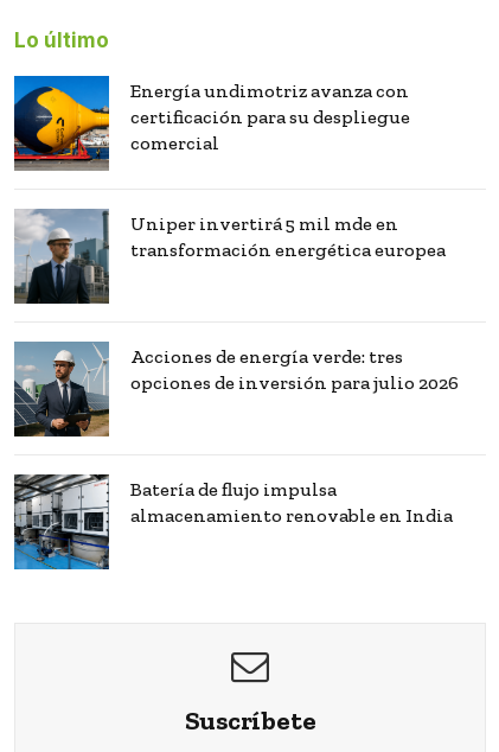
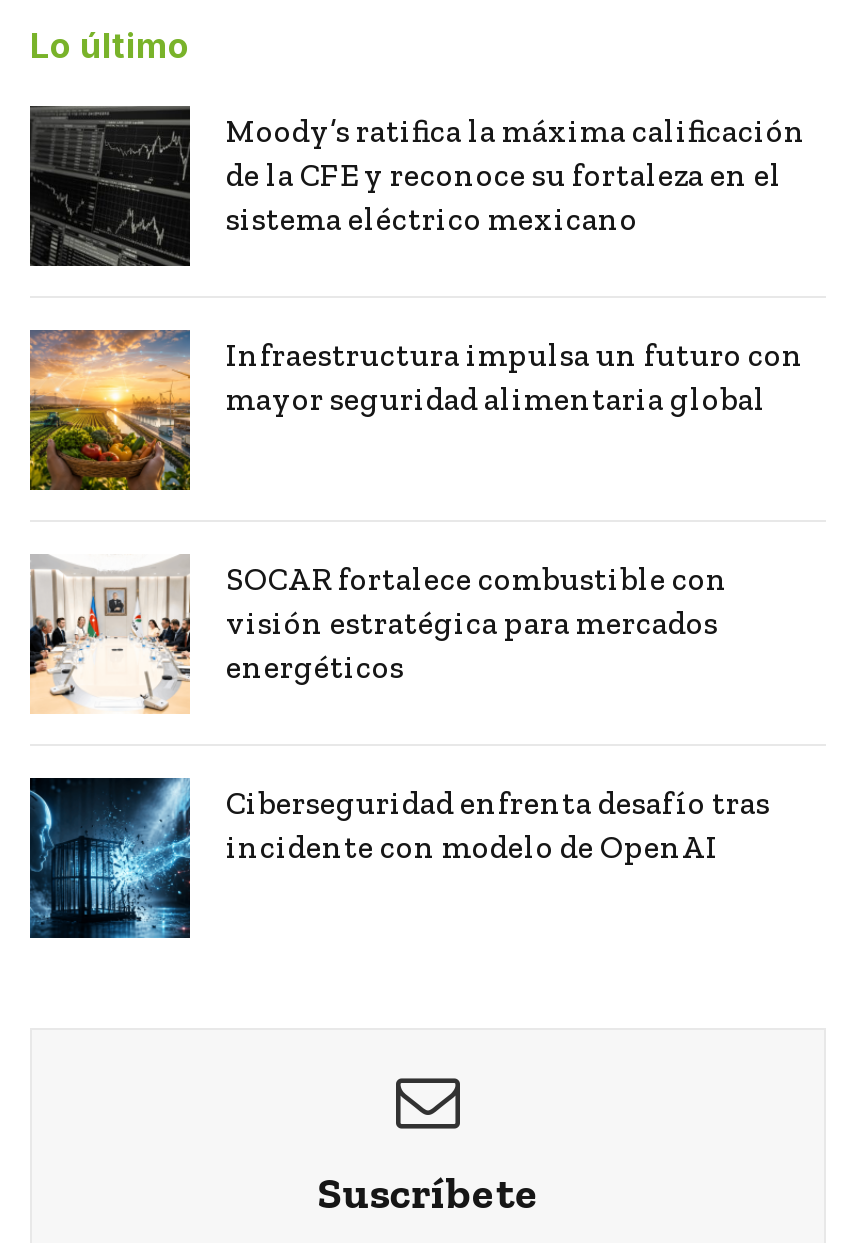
[13,75,410,170] [image] | Energía undimotriz avanza con | certificación para su despliegue | comercial -> [28,104,806,266] [image] | Moody’s ratifica la máxima calificación | de la CFE y reconoce su fortaleza en el | sistema eléctrico mexicano
[13,209,446,304] [image] | Uniper invertirá 5 mil mde en | transformación energética europea -> [28,330,804,492] [image] | Infraestructura impulsa un futuro con | mayor seguridad alimentaria global
[13,340,459,438] [image] | Acciones de energía verde: tres | opciones de inversión para julio 2026 -> [28,554,728,714] [image] | SOCAR fortalece combustible con | visión estratégica para mercados | energéticos
[13,473,453,571] [image] | Batería de flujo impulsa | almacenamiento renovable en India -> [28,776,770,940] [image] | Ciberseguridad enfrenta desafío tras | incidente con modelo de OpenAI

